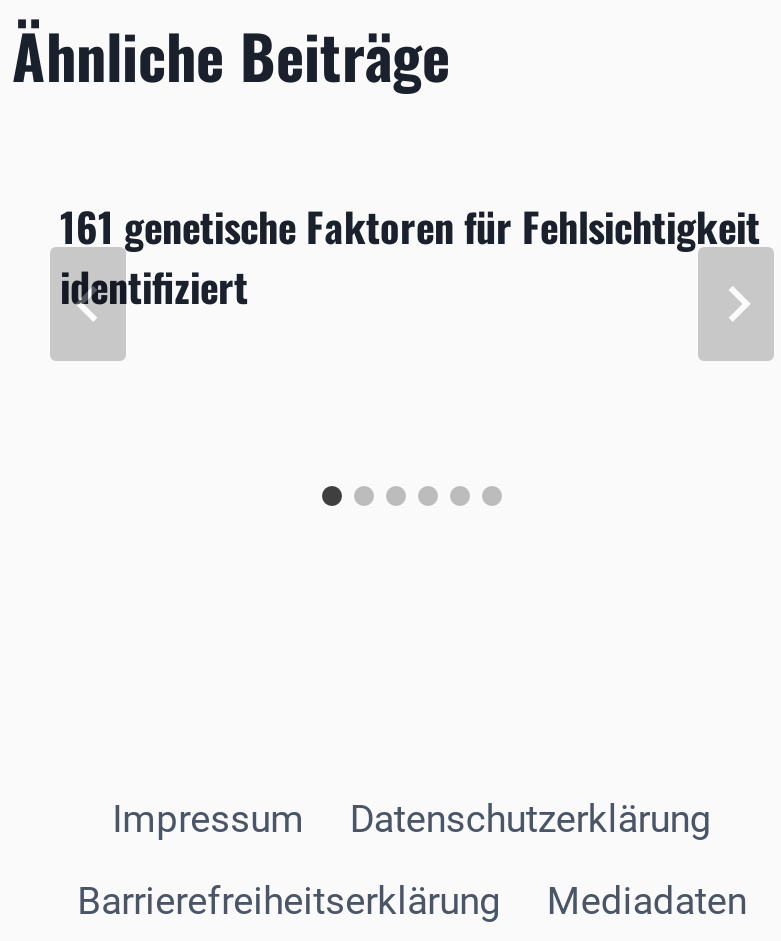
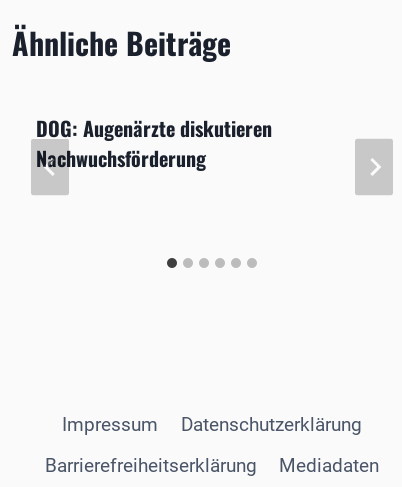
[60,196,760,316] 161 genetische Faktoren für Fehlsichtigkeit | identifiziert -> [36,113,272,173] DOG: Augenärzte diskutieren | Nachwuchsförderung

